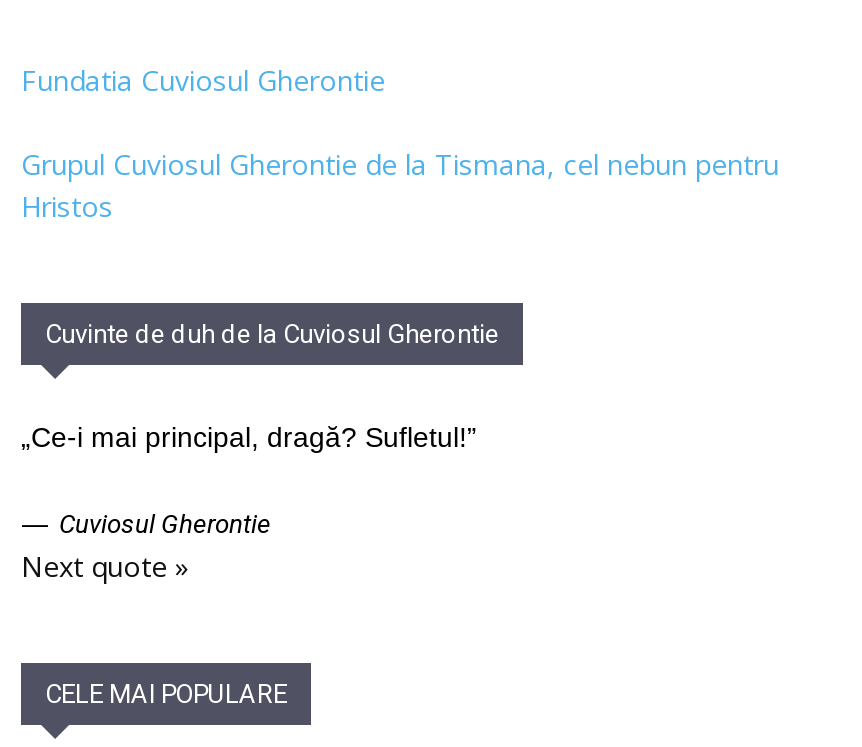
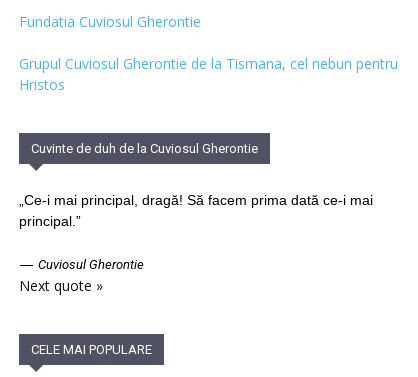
[21,421,477,453] „Ce-i mai principal, dragă? Sufletul!” -> [19,192,373,229] „Ce-i mai principal, dragă! Să facem prima dată ce-i mai | principal.”

